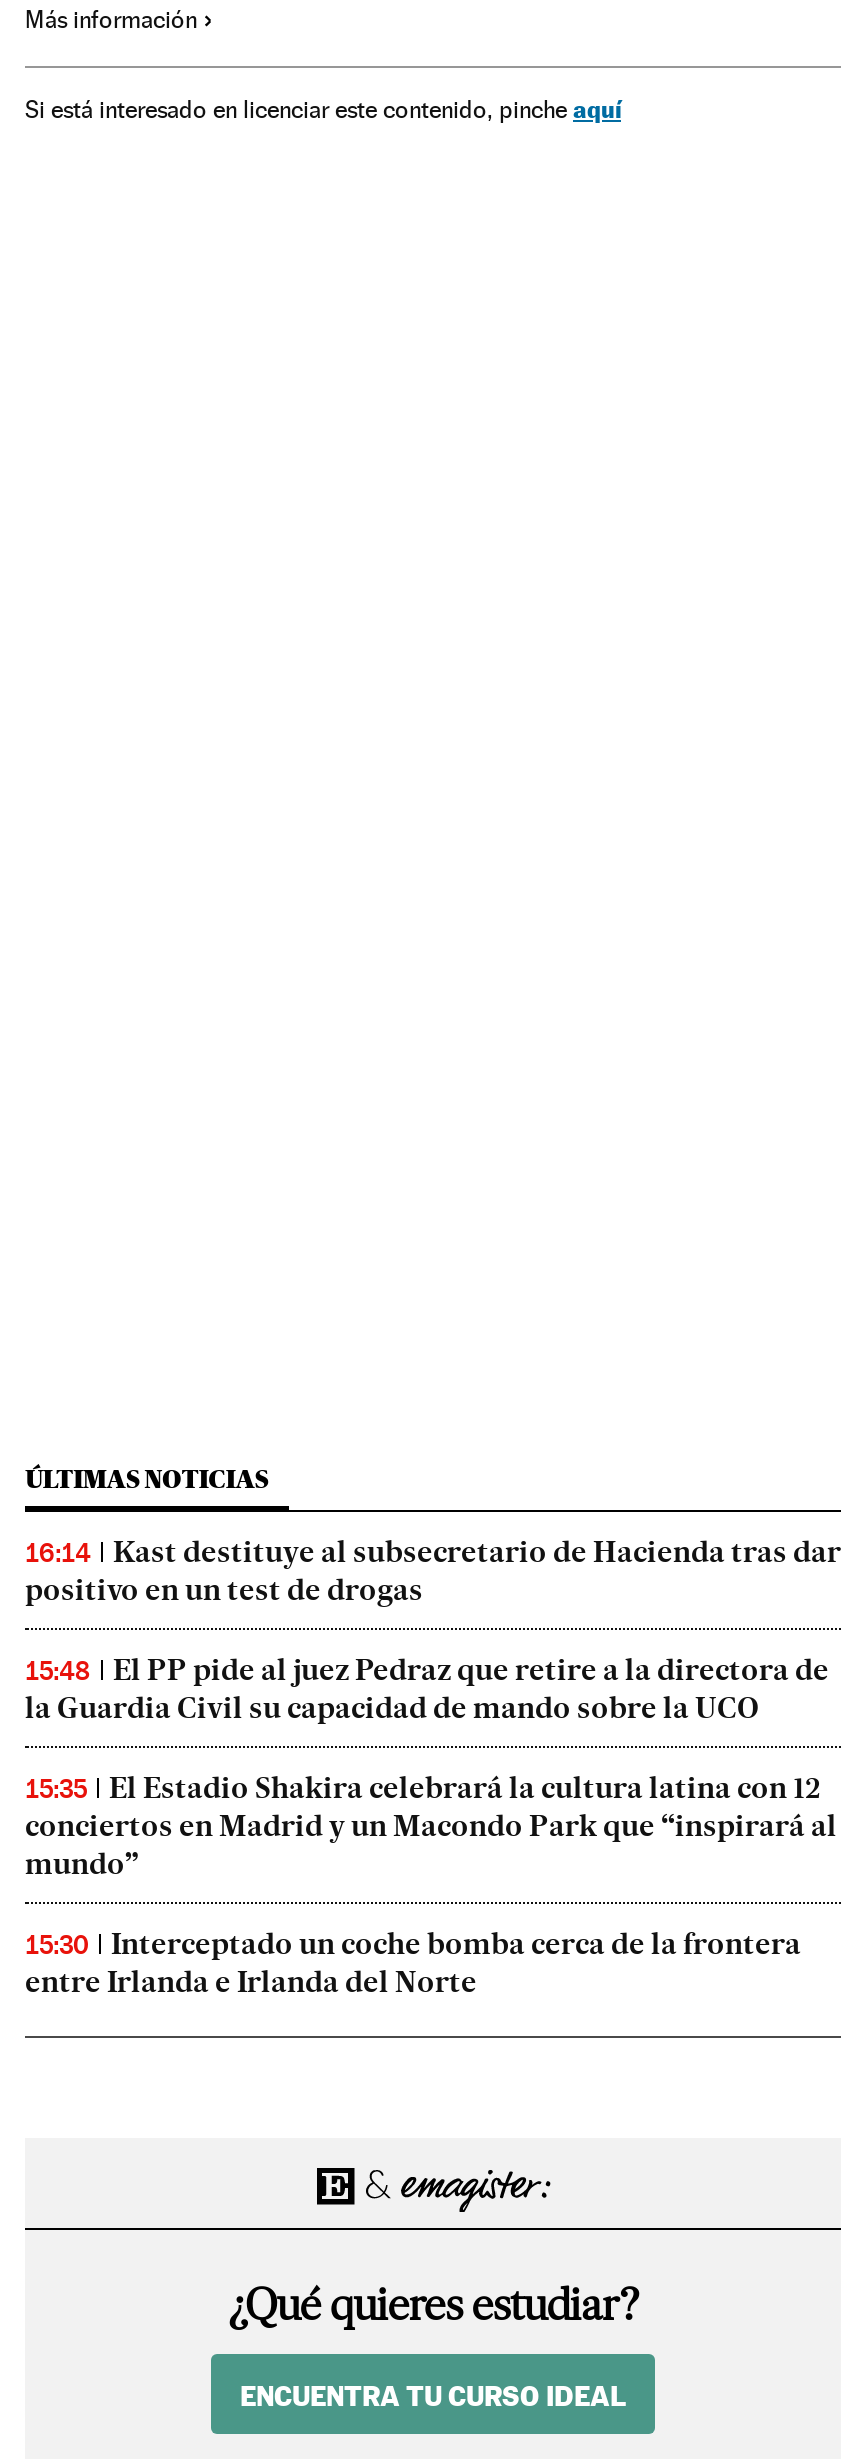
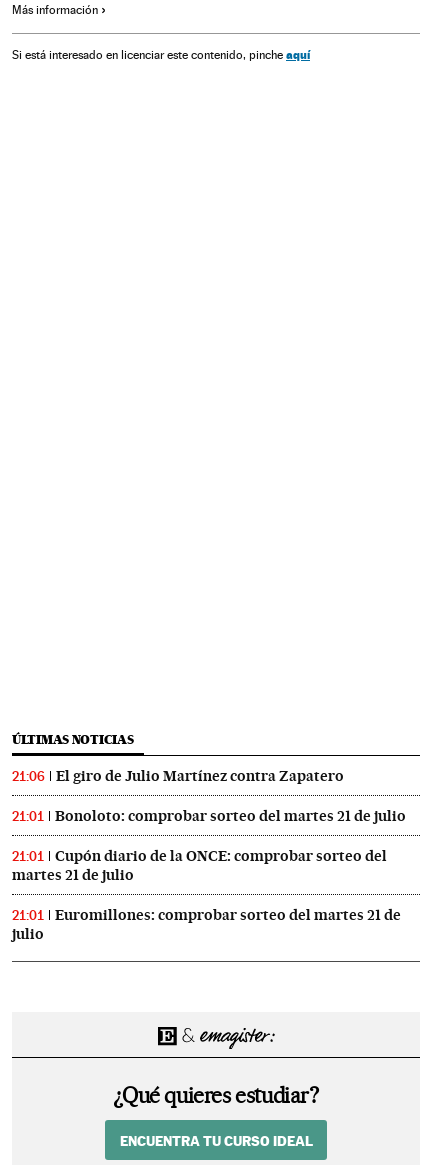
[25,1534,841,1608] 16:14 | Kast destituye al subsecretario de Hacienda tras dar | positivo en un test de drogas -> [12,767,344,785] 21:06 | El giro de Julio Martínez contra Zapatero
[25,1652,829,1726] 15:48 | El PP pide al juez Pedraz que retire a la directora de | la Guardia Civil su capacidad de mando sobre la UCO -> [12,807,406,825] 21:01 | Bonoloto: comprobar sorteo del martes 21 de julio
[25,1770,837,1882] 15:35 | El Estadio Shakira celebrará la cultura latina con 12 | conciertos en Madrid y un Macondo Park que “inspirará al | mundo” -> [12,847,387,884] 21:01 | Cupón diario de la ONCE: comprobar sorteo del | martes 21 de julio
[25,1926,801,2000] 15:30 | Interceptado un coche bomba cerca de la frontera | entre Irlanda e Irlanda del Norte -> [12,906,401,943] 21:01 | Euromillones: comprobar sorteo del martes 21 de | julio

